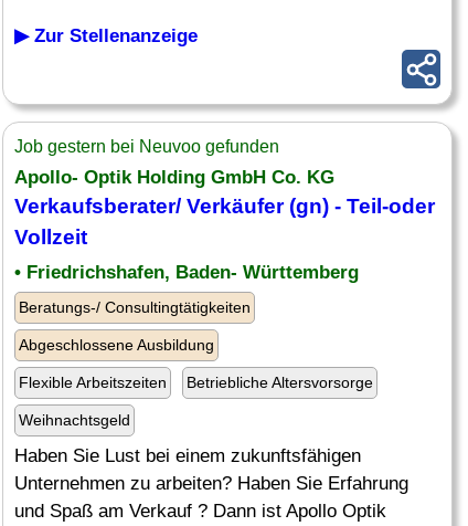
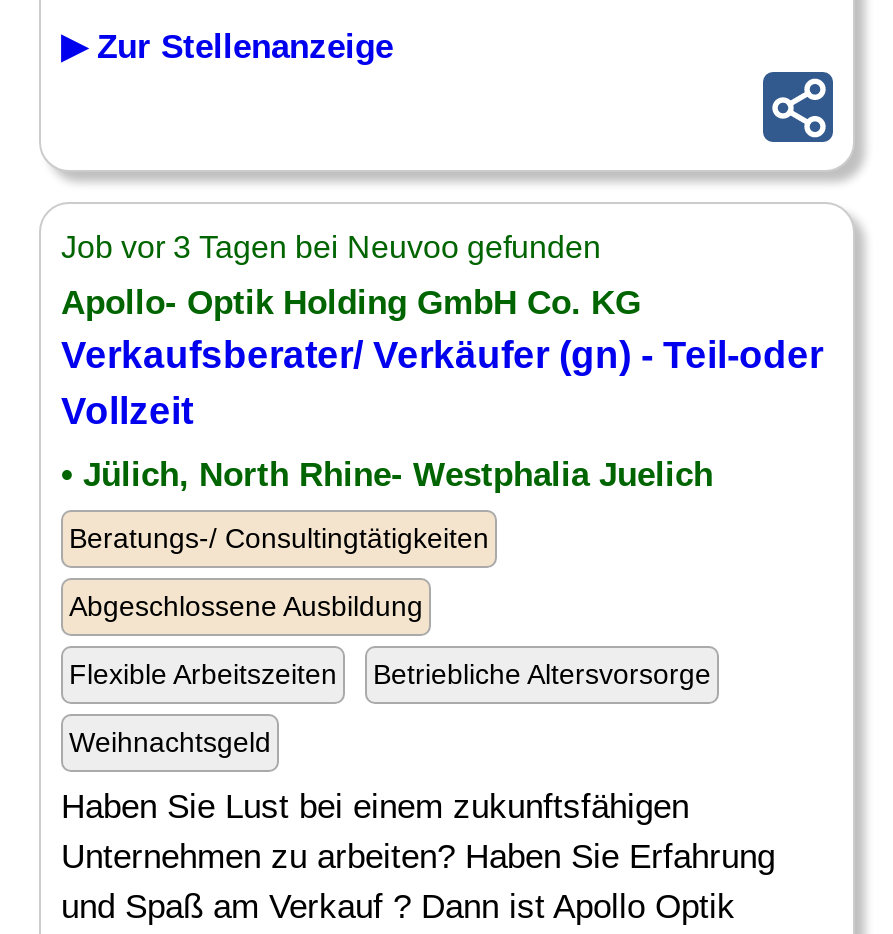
[14,137,279,156] Job gestern bei Neuvoo gefunden -> [61,230,601,264] Job vor 3 Tagen bei Neuvoo gefunden
[14,262,359,283] • Friedrichshafen, Baden- Württemberg -> [61,456,713,494] • Jülich, North Rhine- Westphalia Juelich

